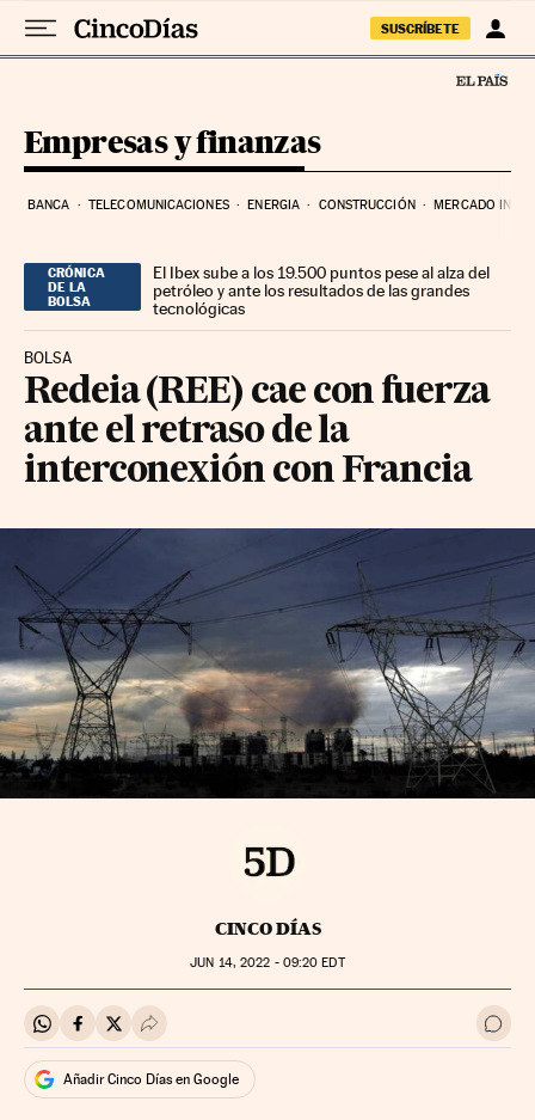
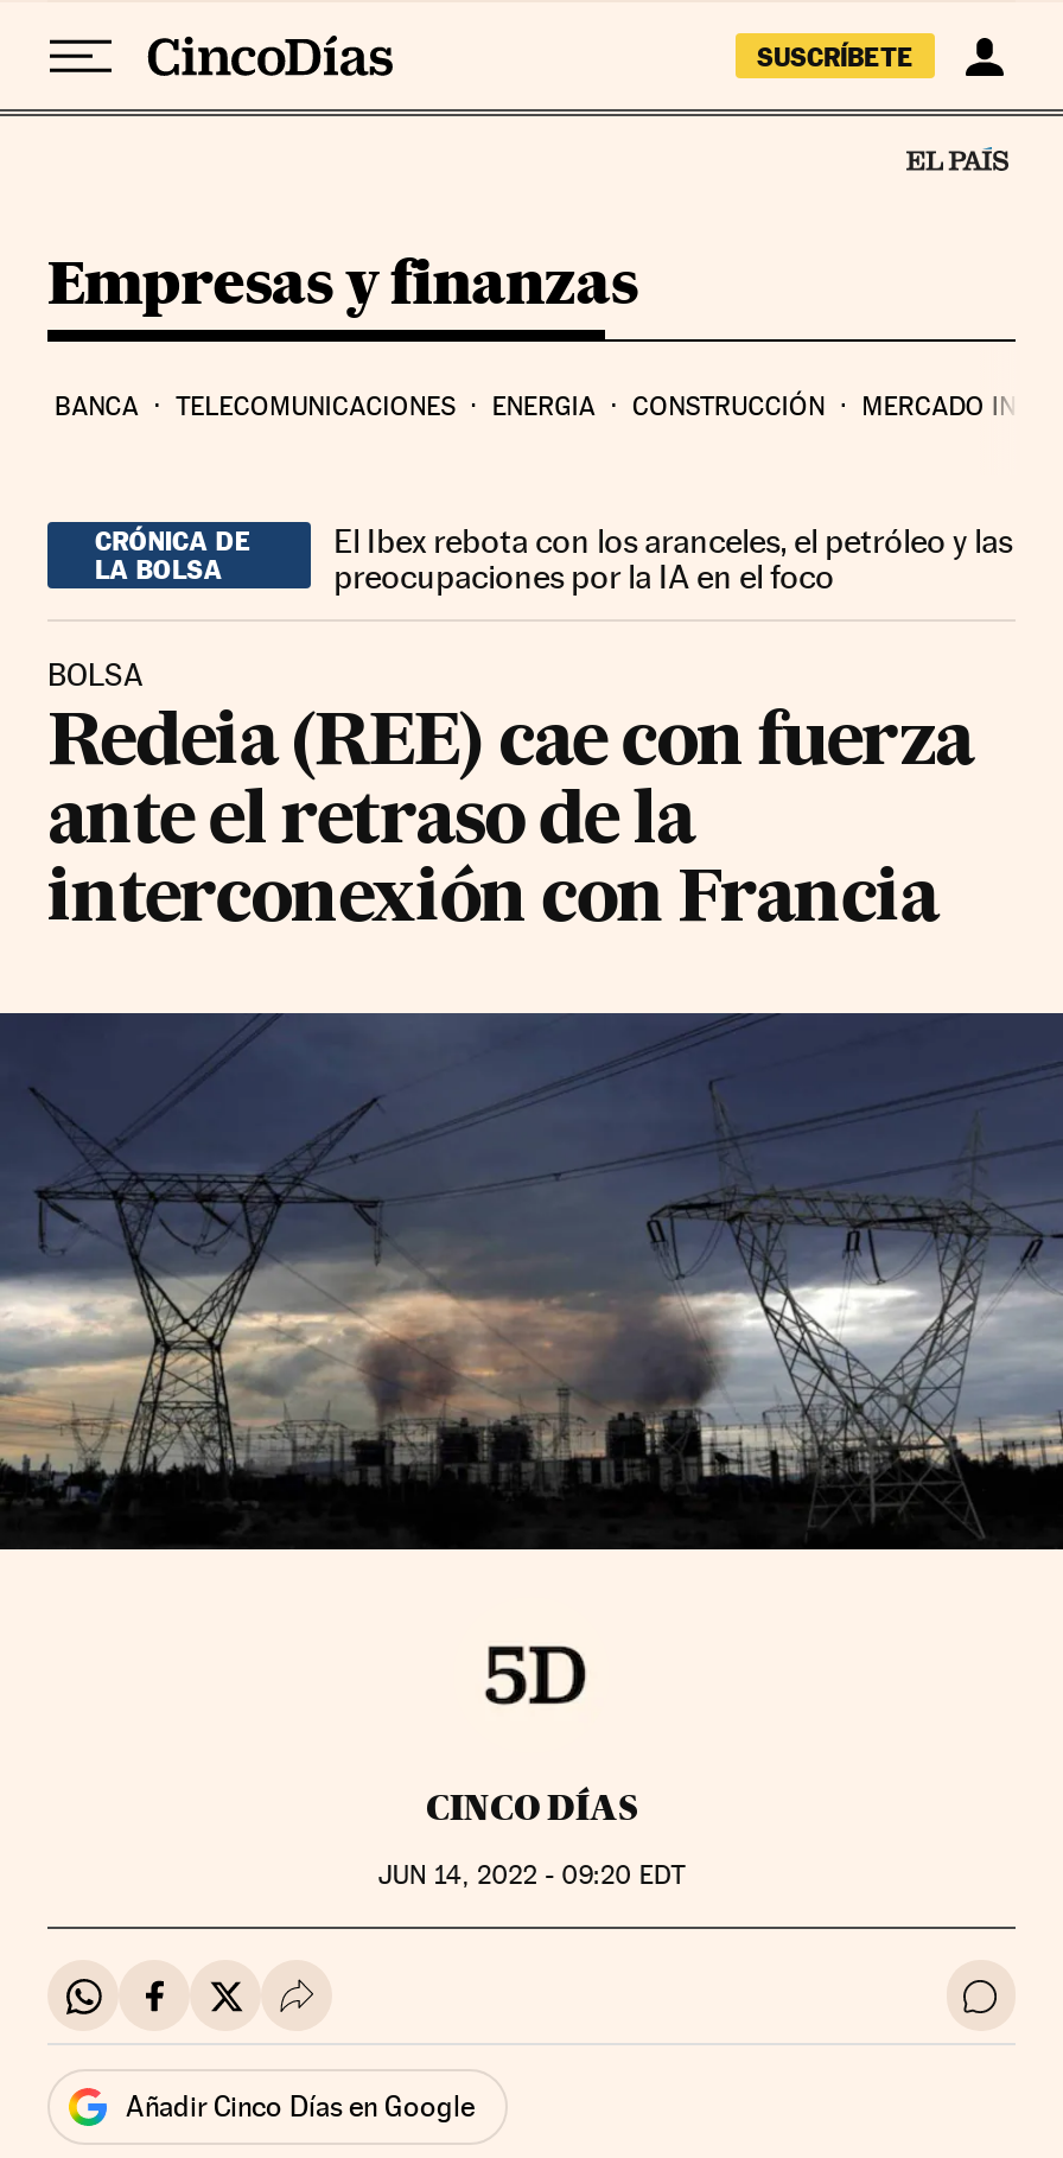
[153,262,490,317] El Ibex sube a los 19.500 puntos pese al alza del | petróleo y ante los resultados de las grandes | tecnológicas -> [334,521,1012,595] El Ibex rebota con los aranceles, el petróleo y las | preocupaciones por la IA en el foco

